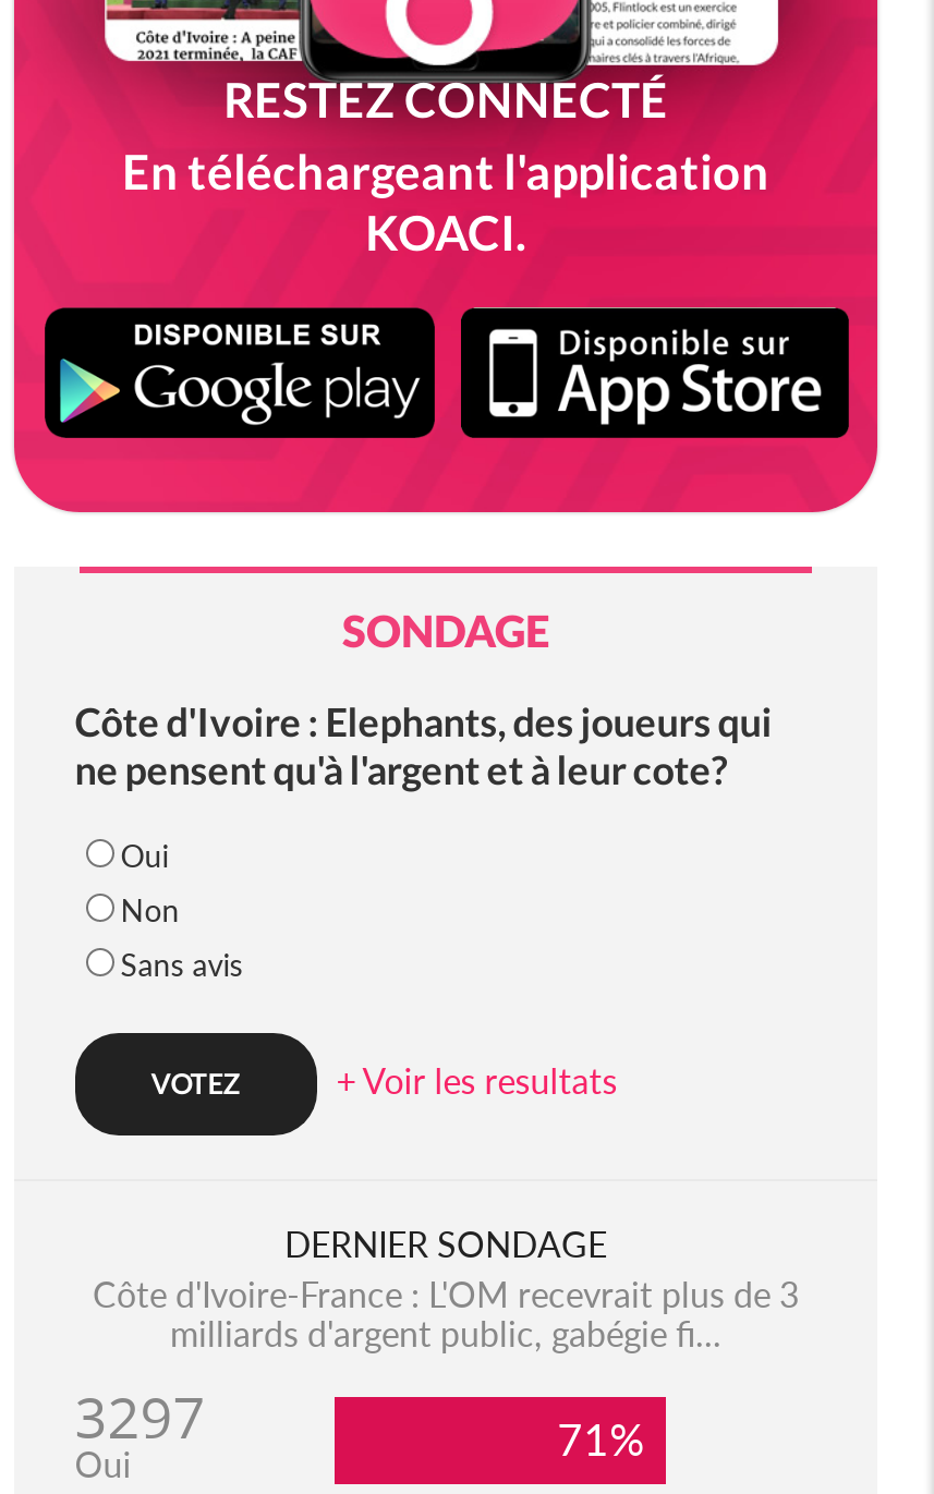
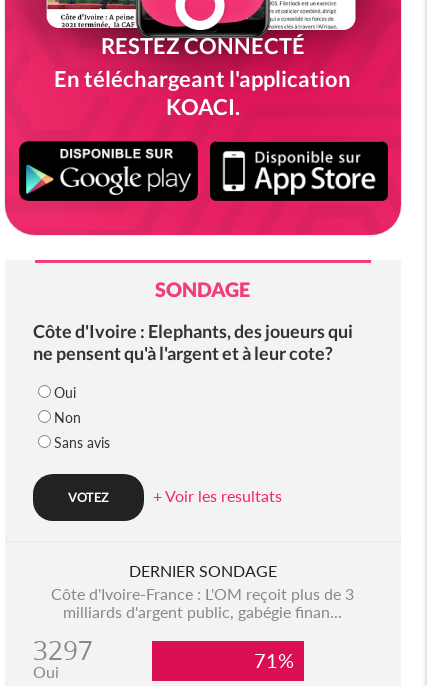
[93,1273,799,1314] Côte d'Ivoire-France : L'OM recevrait plus de 3 -> [51,584,354,603] Côte d'Ivoire-France : L'OM reçoit plus de 3
[170,1312,721,1353] milliards d'argent public, gabégie fi... -> [63,602,342,621] milliards d'argent public, gabégie finan...

